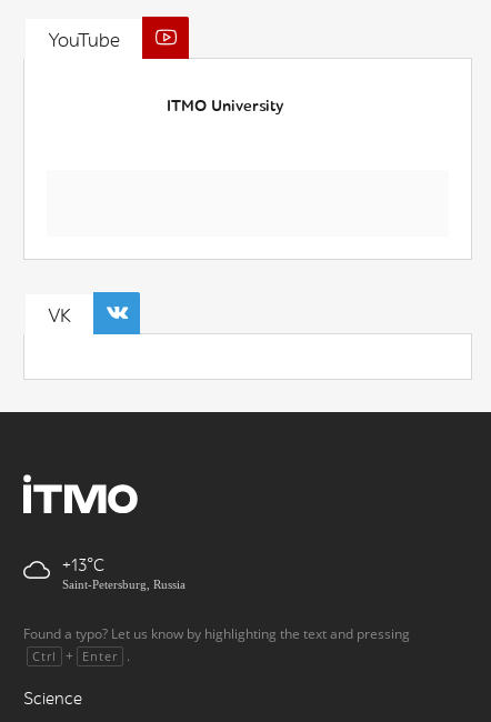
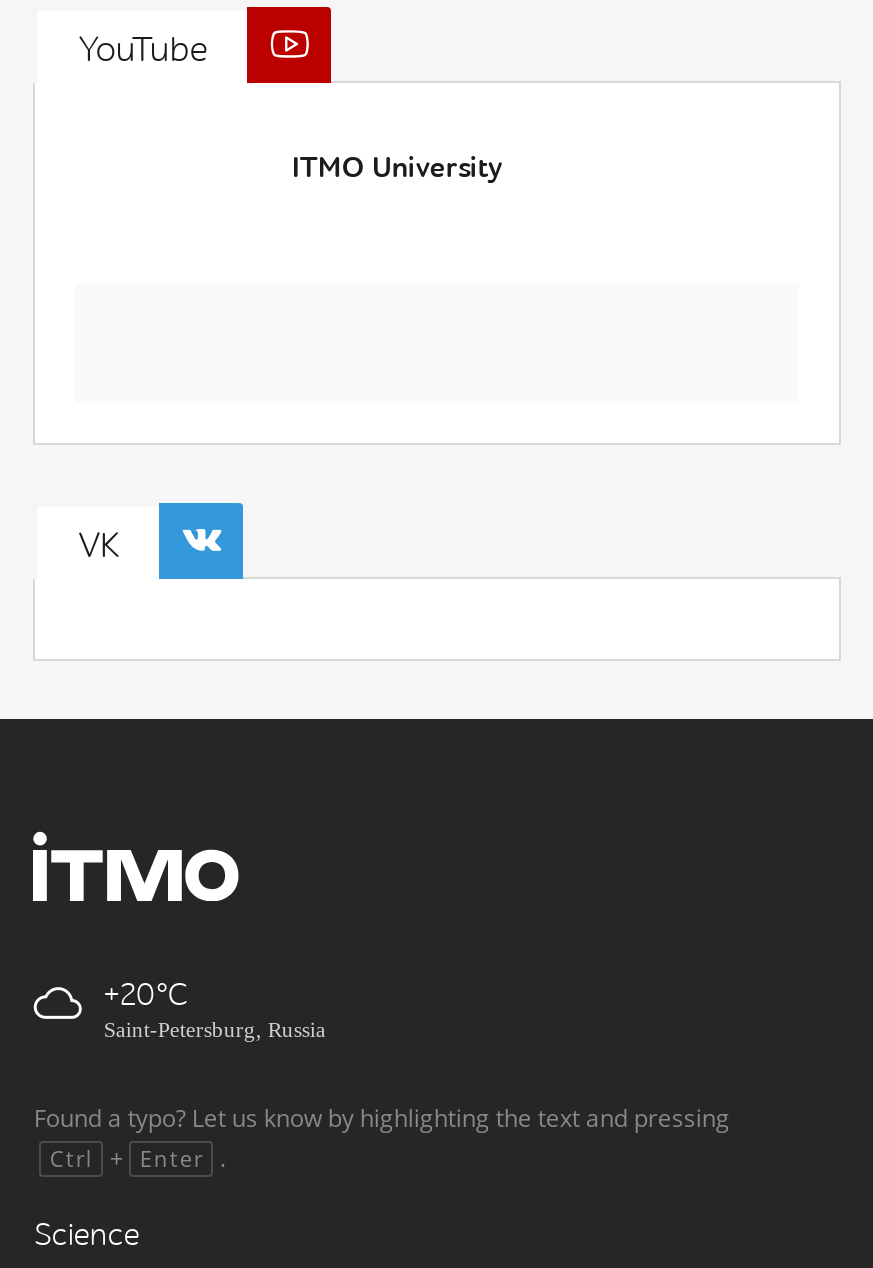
[63,555,87,576] +13 -> [104,976,156,1014] +20

